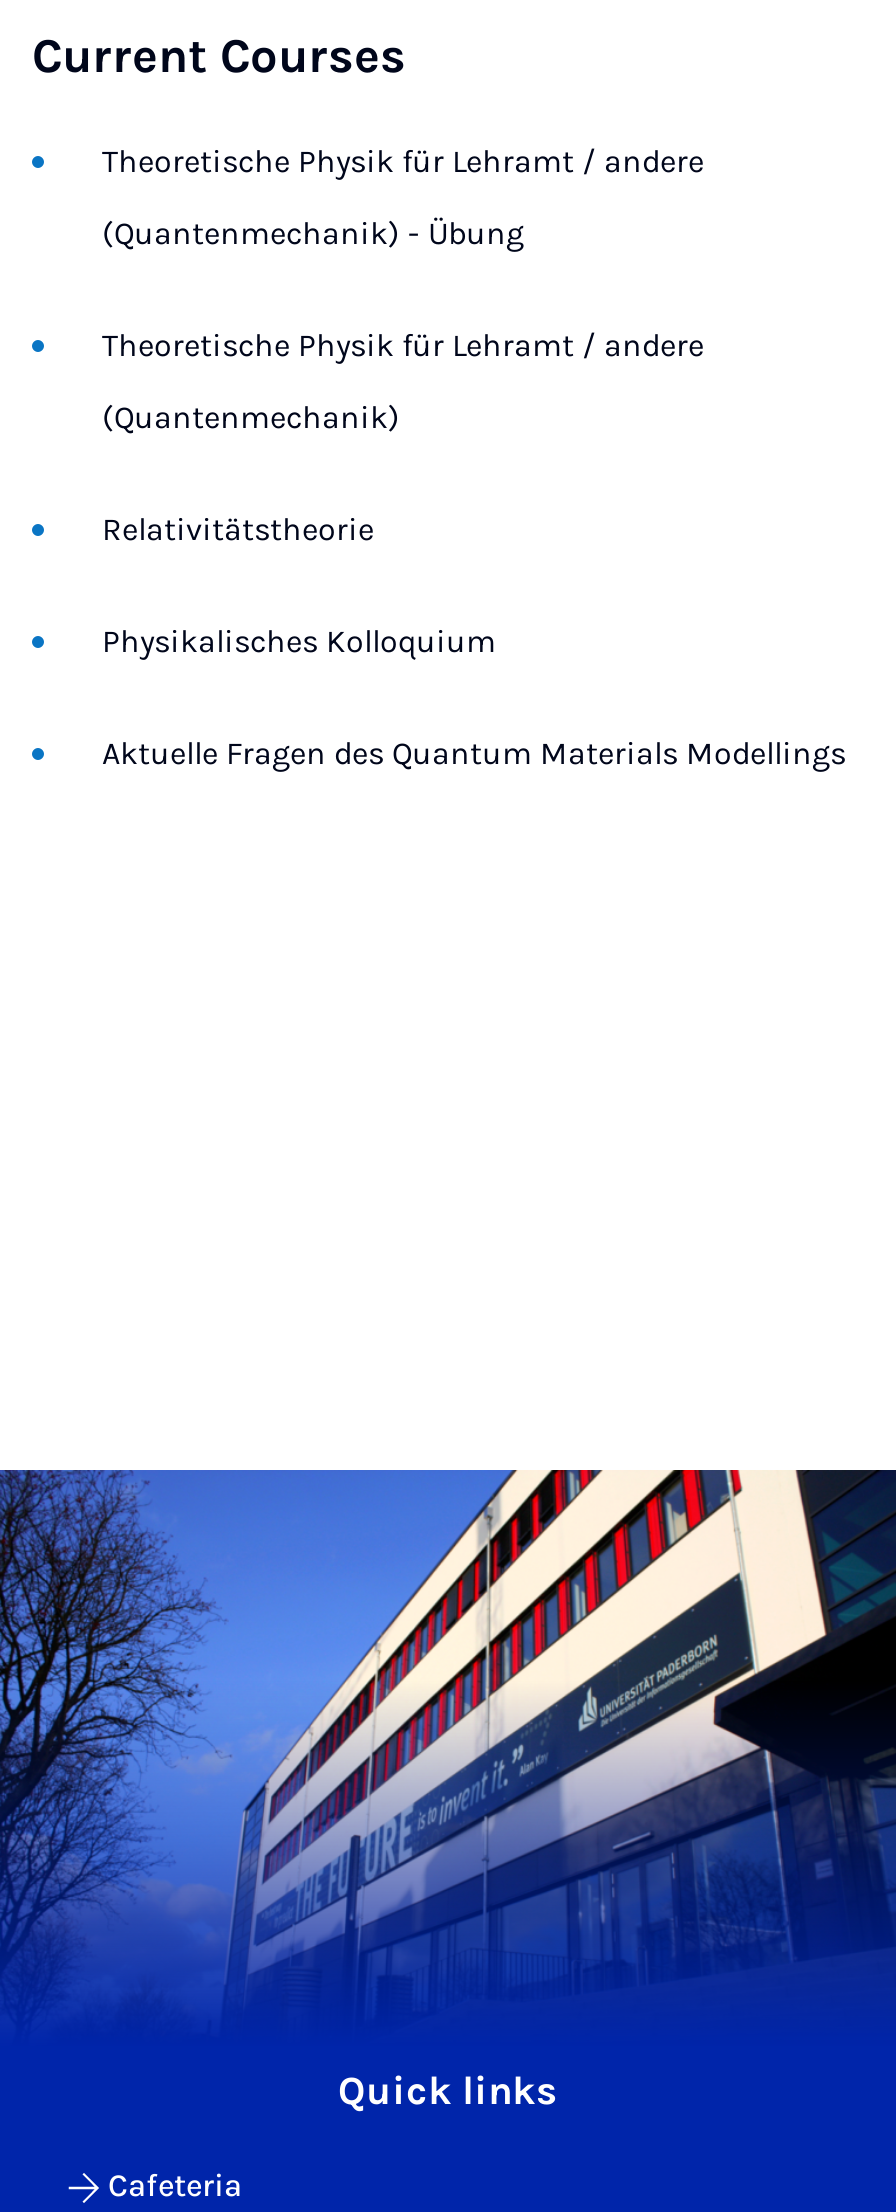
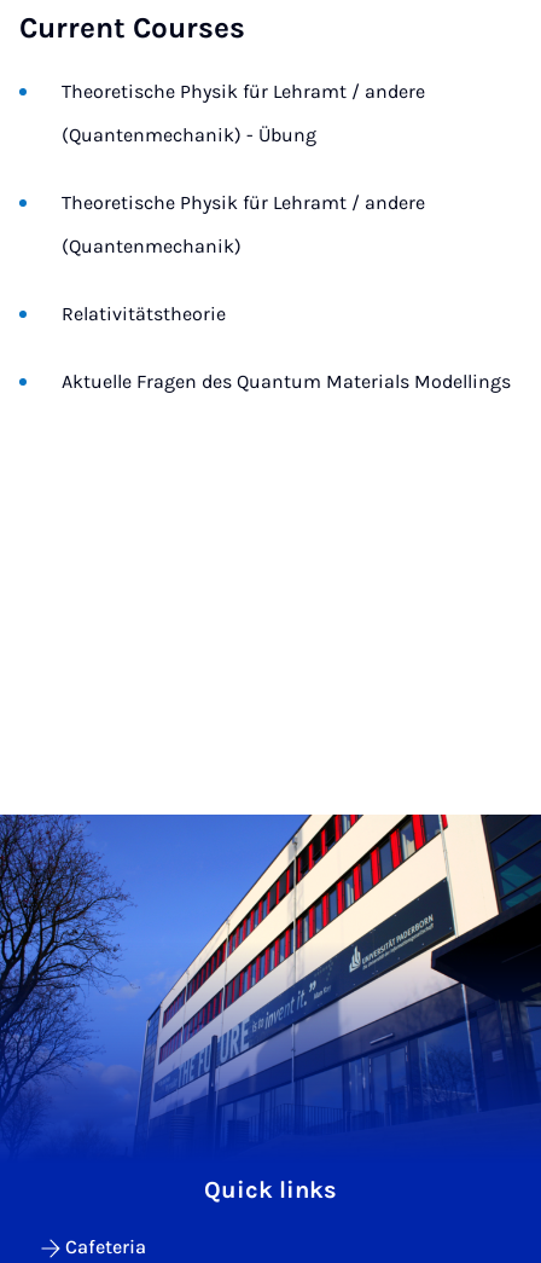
[102,622,496,660] Physikalisches Kolloquium -> none

